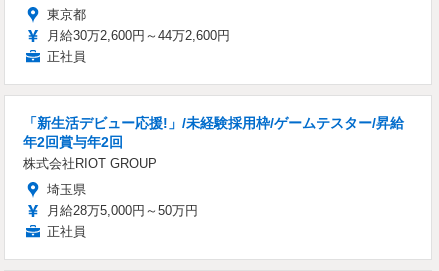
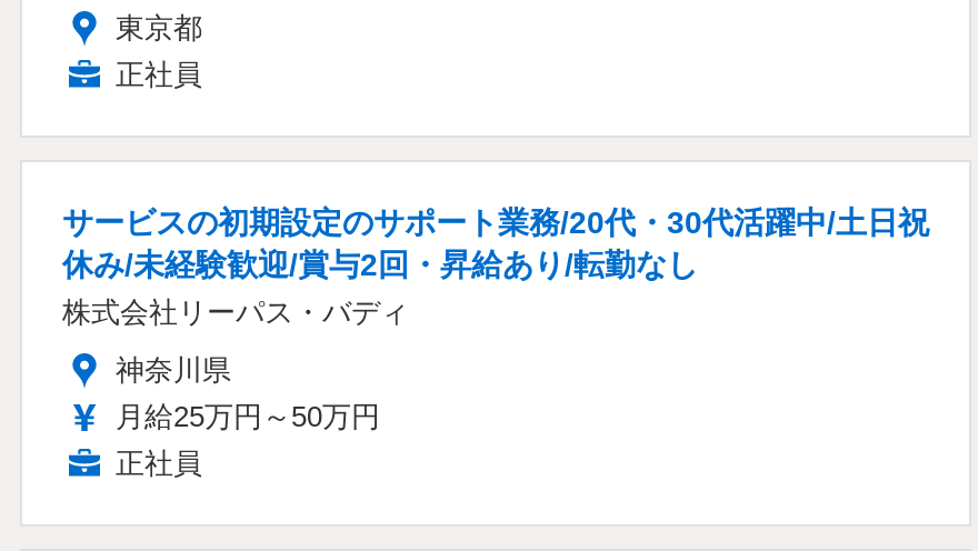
[47,28,230,43] 月給30万2,600円～44万2,600円 -> none
[23,115,404,171] 「新生活デビュー応援!」/未経験採用枠/ゲームテスター/昇給 | 年2回賞与年2回 | 株式会社RIOT GROUP -> [62,204,929,328] サービスの初期設定のサポート業務/20代・30代活躍中/土日祝 | 休み/未経験歓迎/賞与2回・昇給あり/転勤なし | 株式会社リーパス・バディ
[47,182,198,218] 埼玉県 | 月給28万5,000円～50万円 -> [116,352,380,432] 神奈川県 | 月給25万円～50万円

